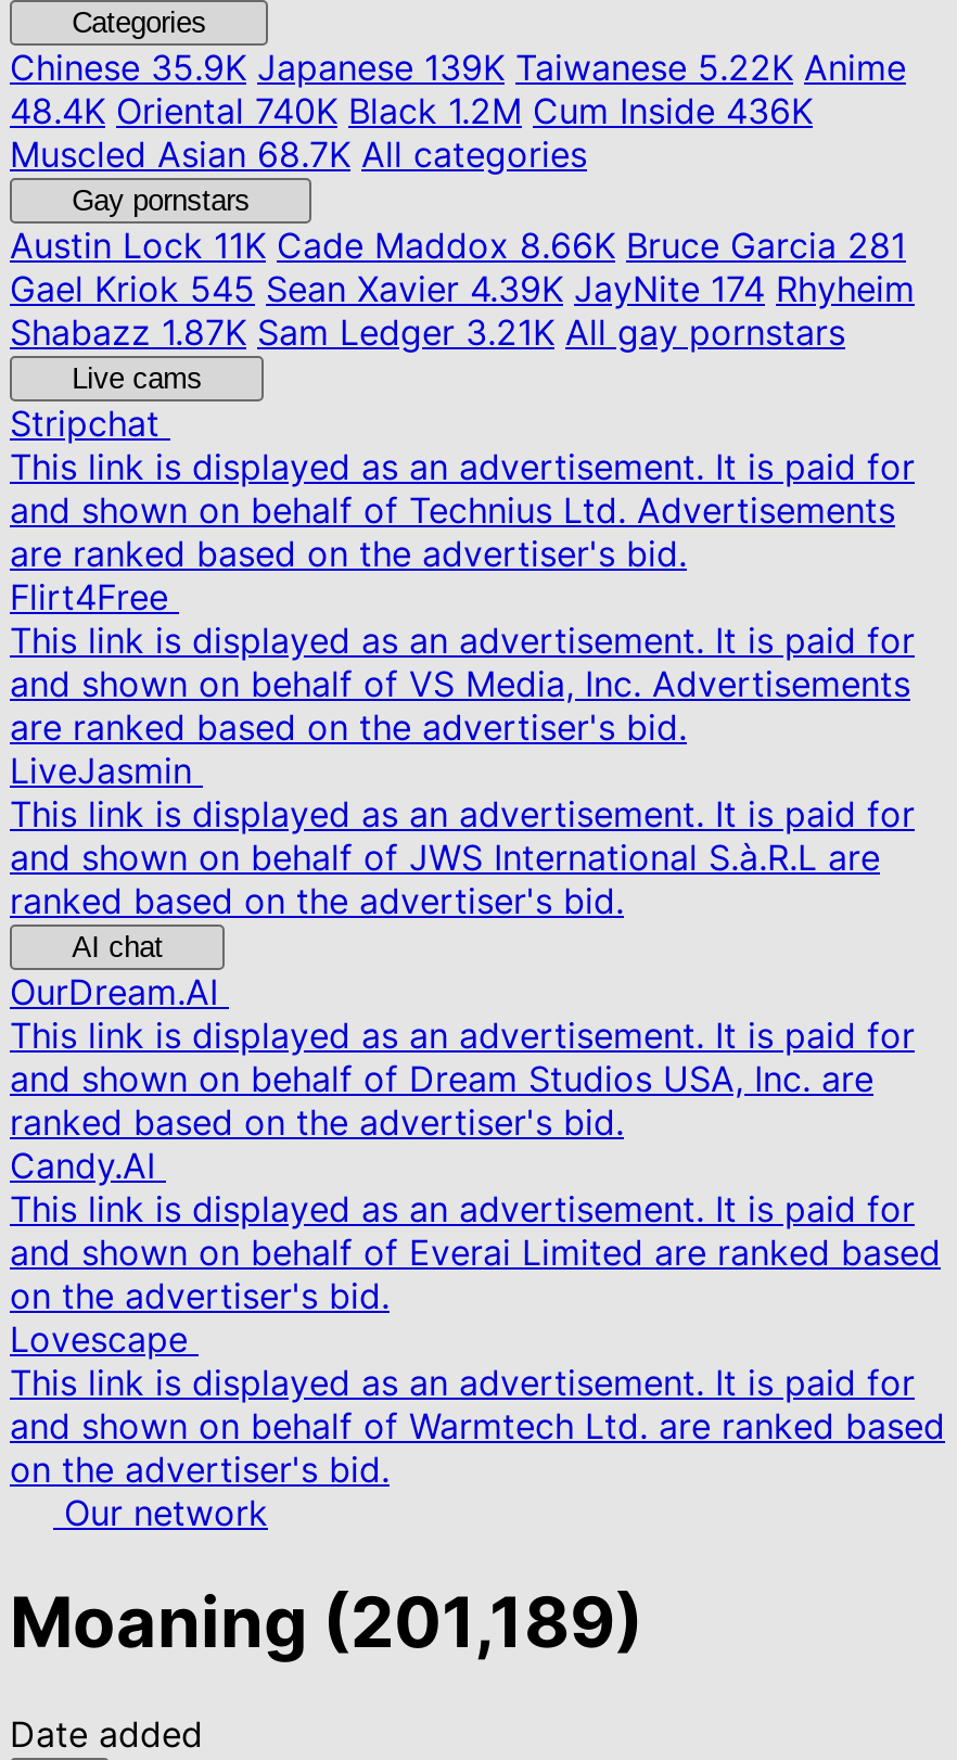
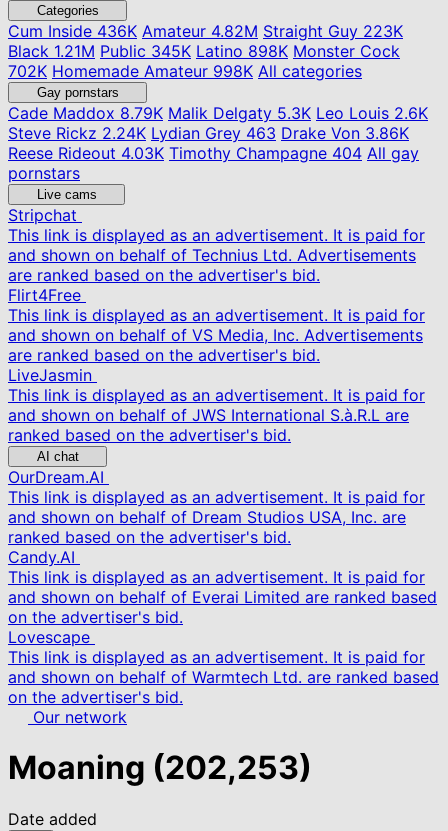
[10,46,906,176] Chinese35.9K Japanese 139K Taiwanese 5.22K Anime | 48.4K Oriental 740K Black 1.2M Cum Inside 436K | Muscled Asian 68.7K All categories -> [8,21,403,81] Cum Inside436K Amateur 4.82M Straight Guy 223K | Black 1.21M Public 345K Latino 898K Monster Cock | 702K Homemade Amateur 998K All categories
[10,224,915,354] Austin Lock11K Cade Maddox 8.66K Bruce Garcia 281 | Gael Kriok 545 Sean Xavier 4.39K JayNite 174 Rhyheim | Shabazz 1.87K Sam Ledger 3.21K All gay pornstars -> [8,103,428,183] Cade Maddox8.79K Malik Delgaty 5.3K Leo Louis 2.6K | Steve Rickz 2.24K Lydian Grey463 Drake Von 3.86K | Reese Rideout 4.03K Timothy Champagne 404 All gay | pornstars
[10,1581,643,1665] Moaning (201,189) -> [8,748,312,787] Moaning (202,253)

